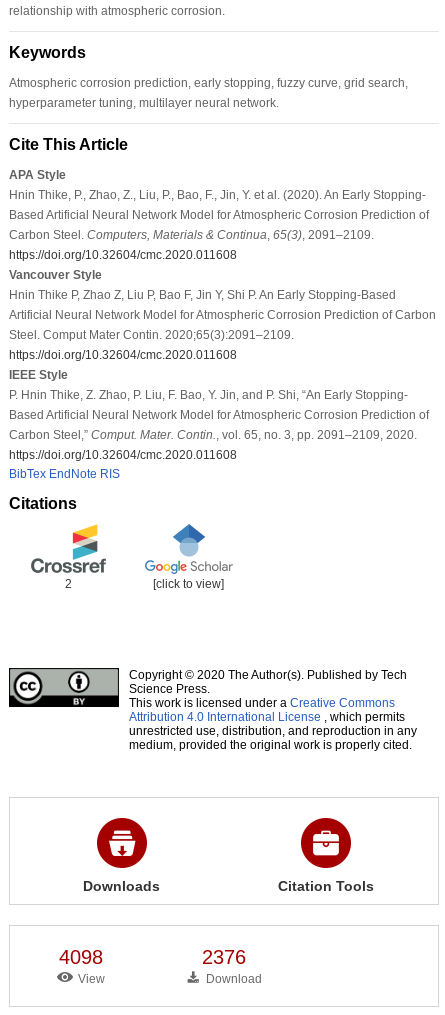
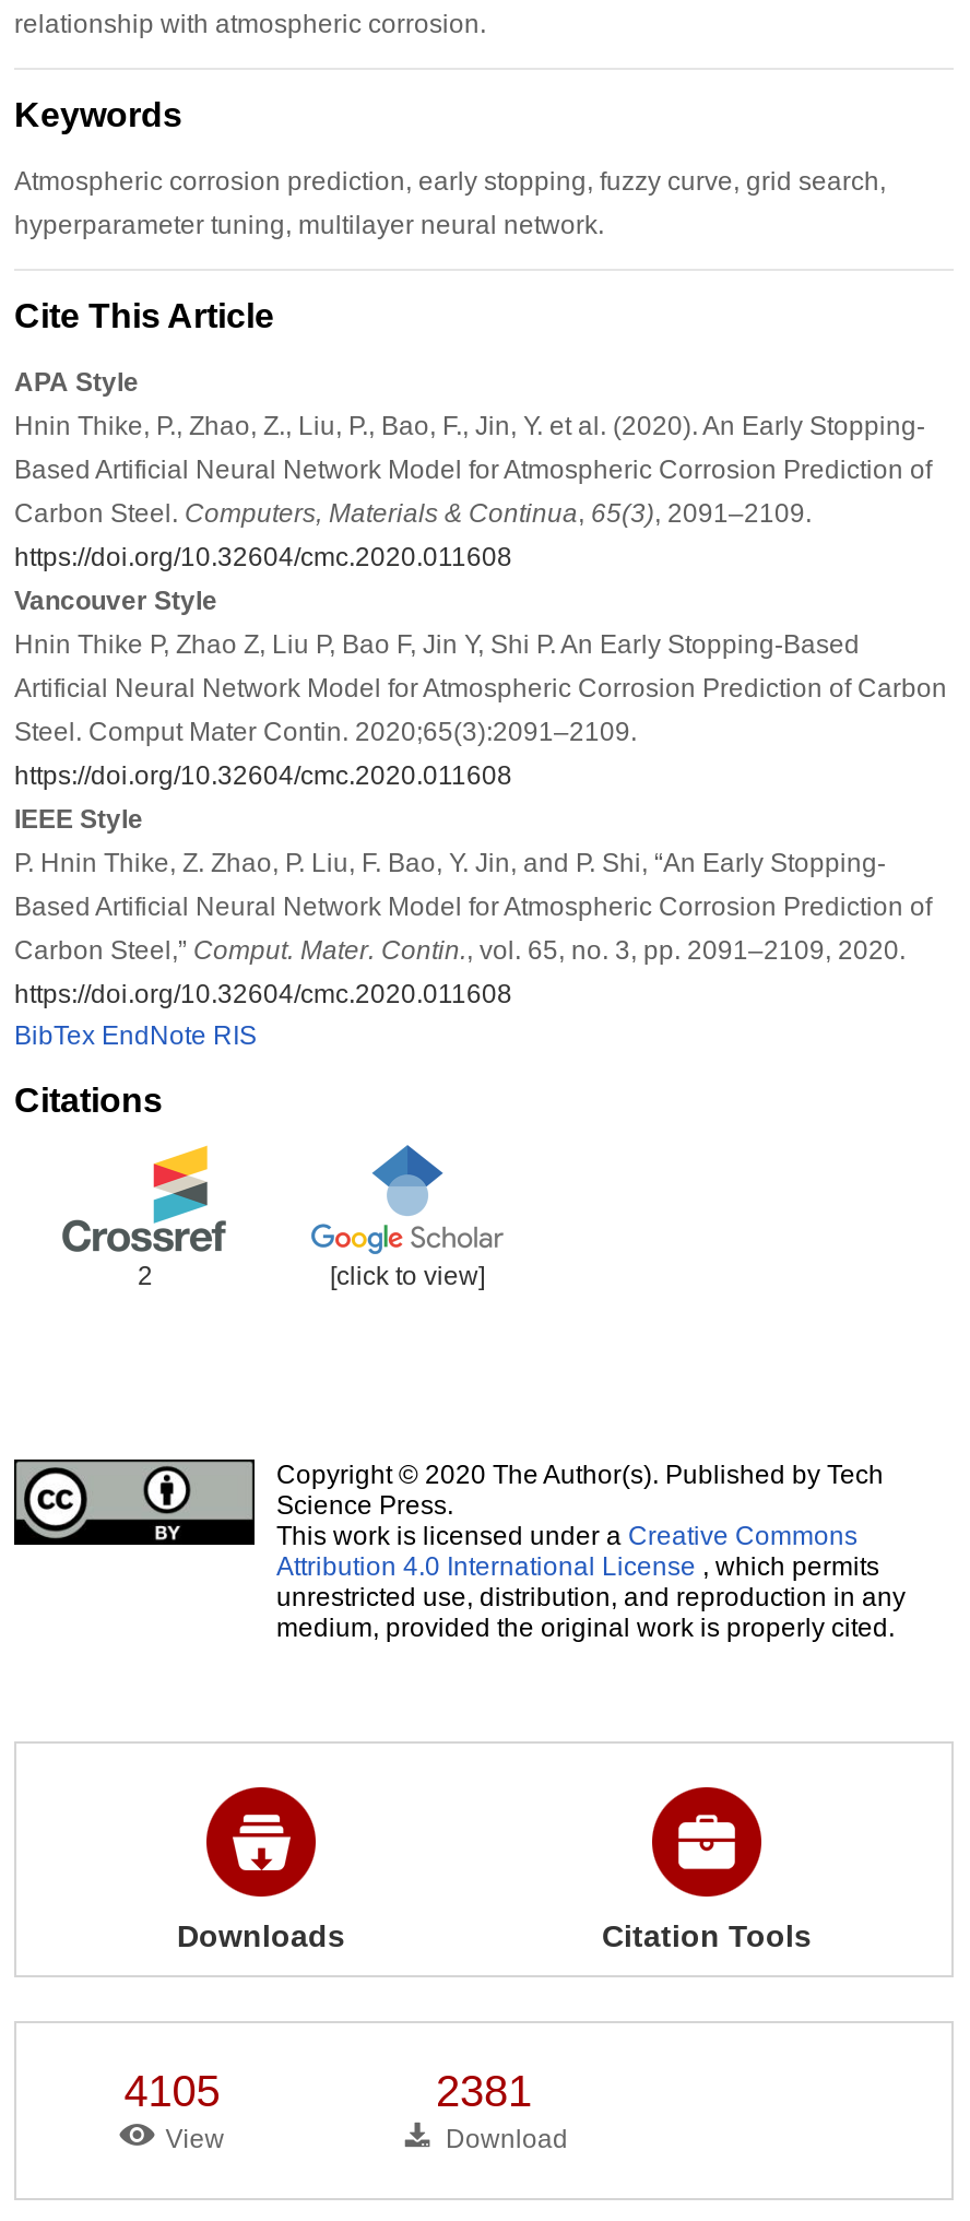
[59,945,103,967] 4098 -> [124,2066,220,2114] 4105
[202,945,246,967] 2376 -> [436,2066,532,2114] 2381

